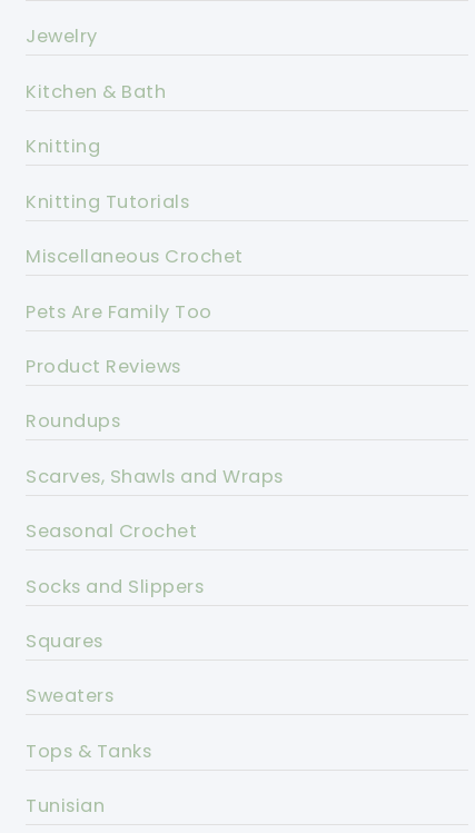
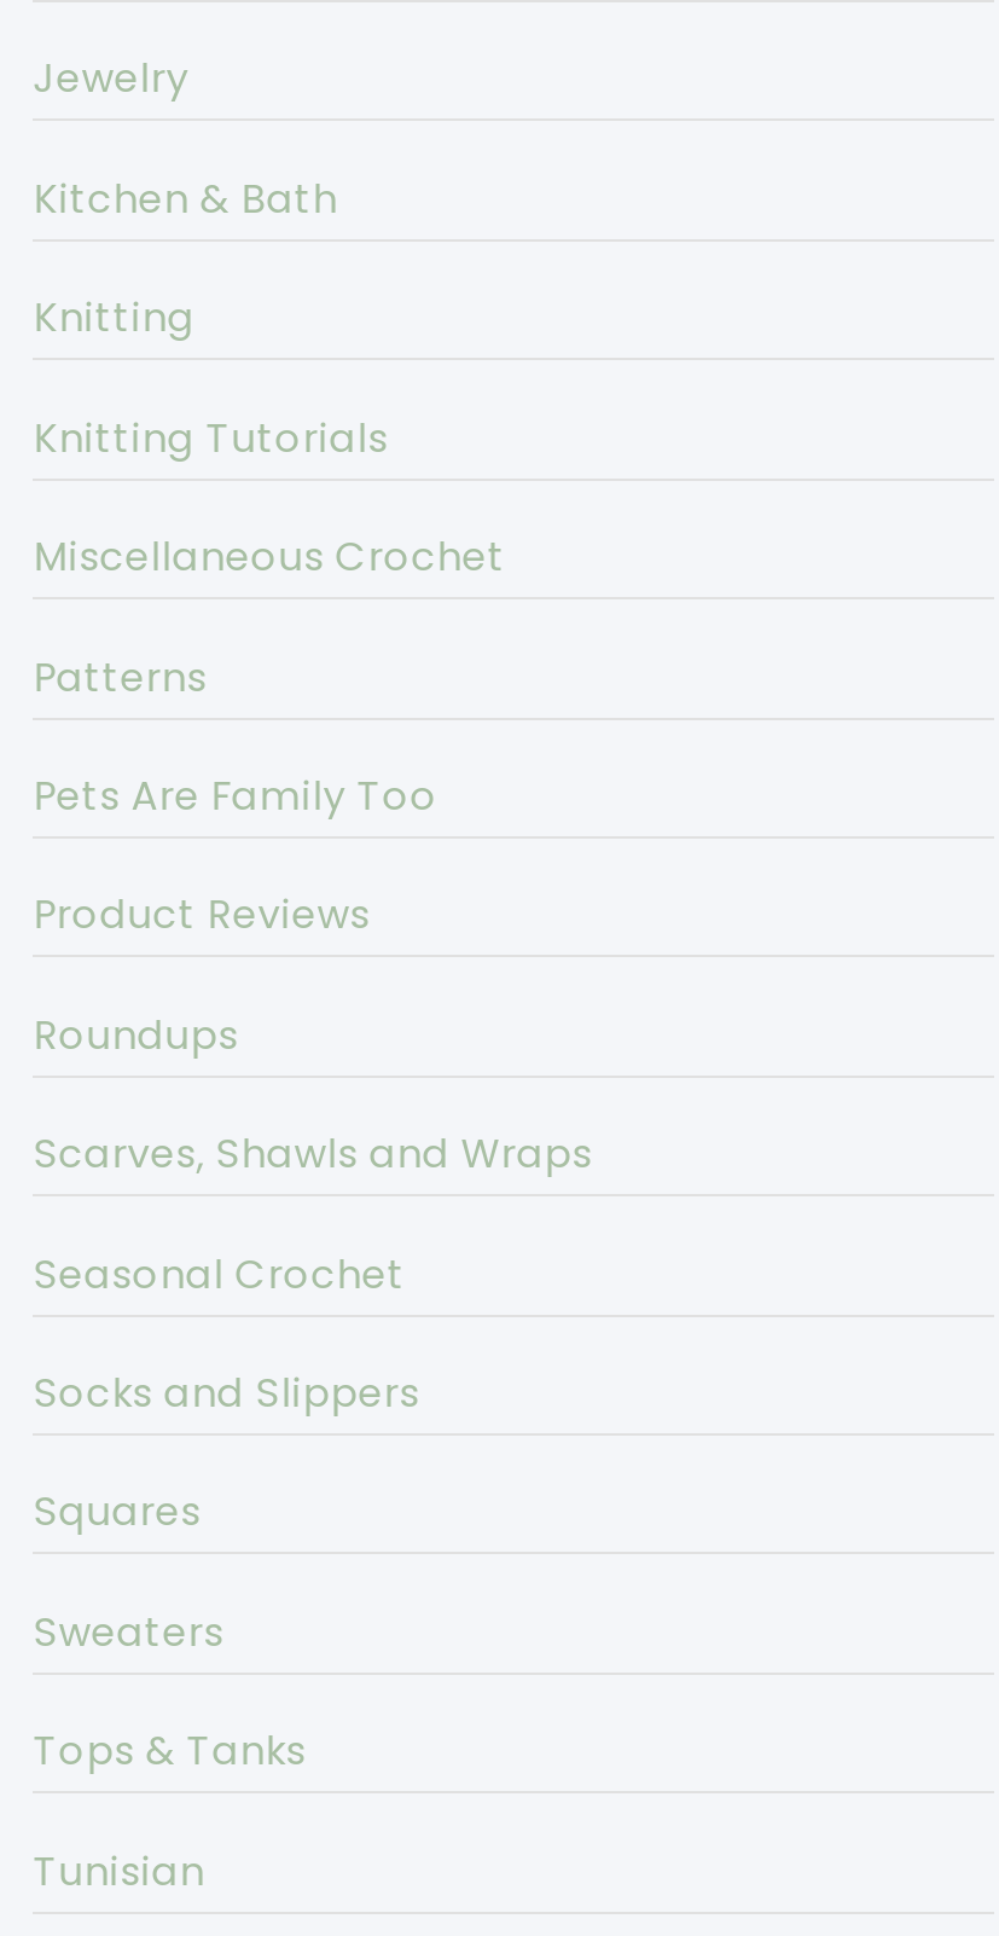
none -> [33,649,207,705] Patterns

